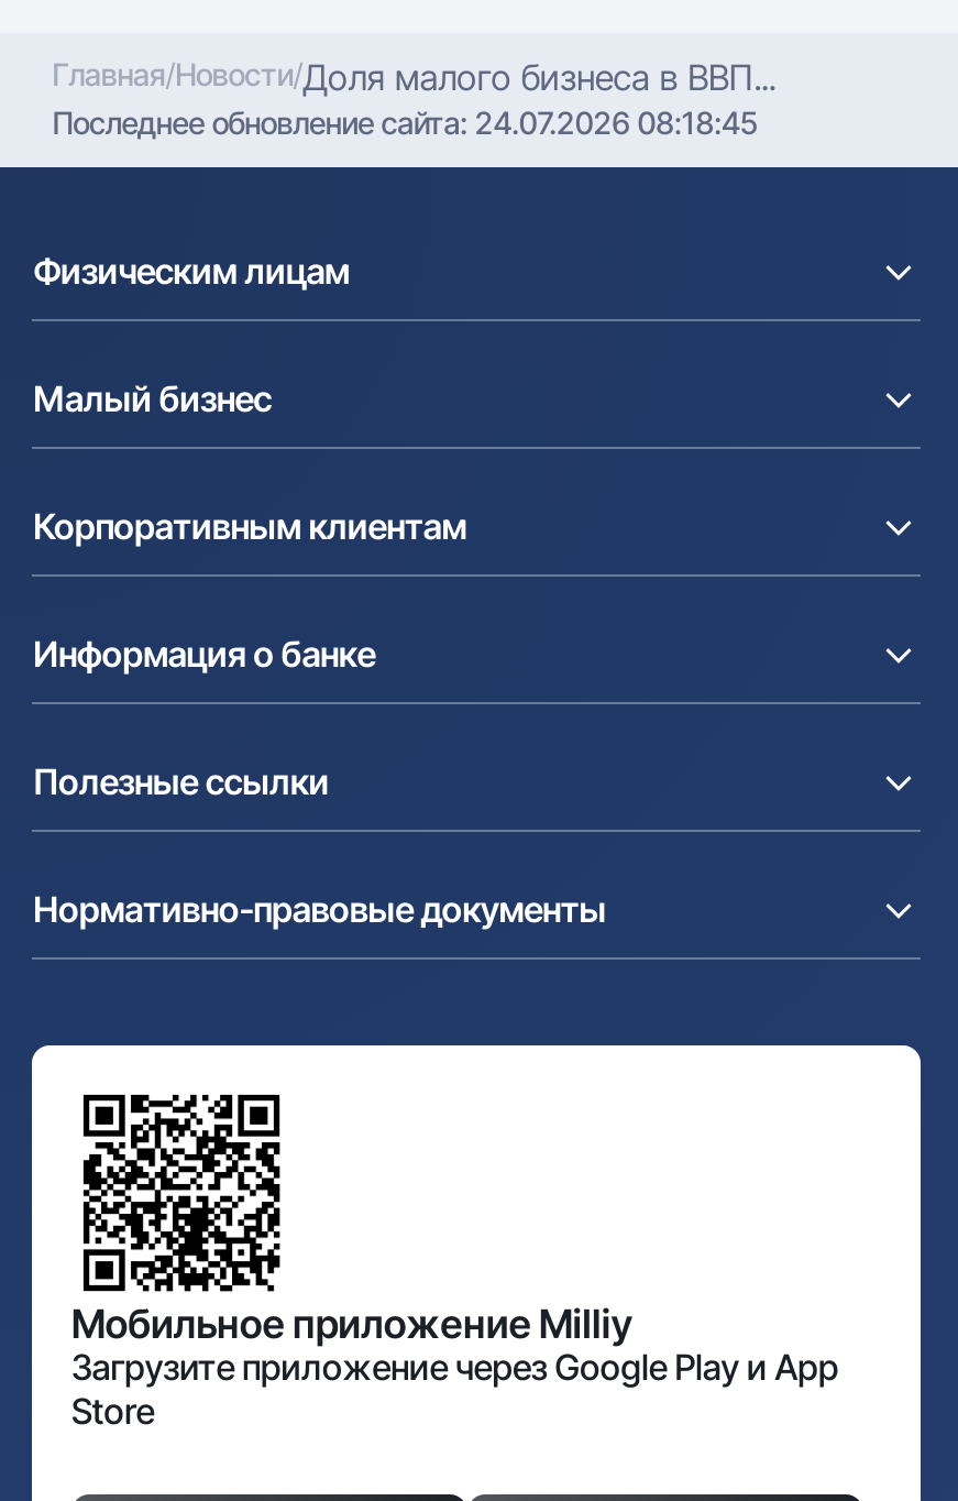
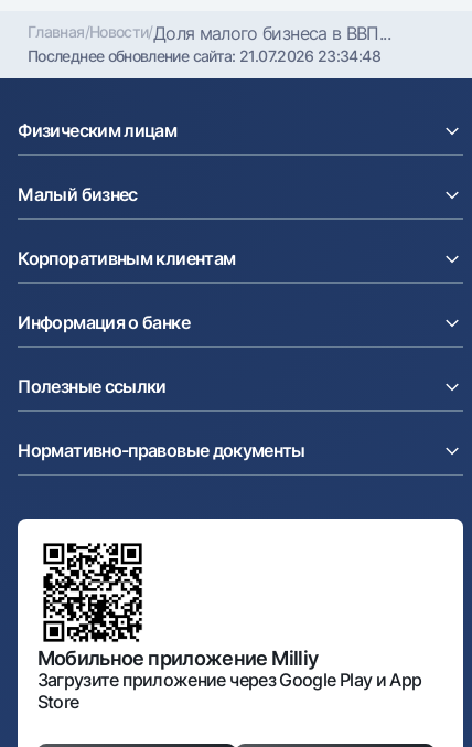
[52,102,758,140] Последнее обновление сайта: 24.07.2026 08:18:45 -> [28,46,380,65] Последнее обновление сайта: 21.07.2026 23:34:48

